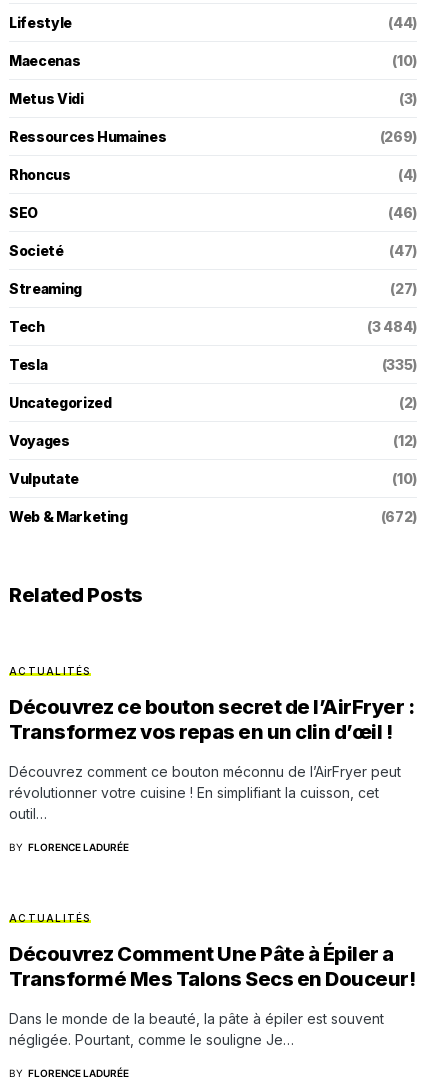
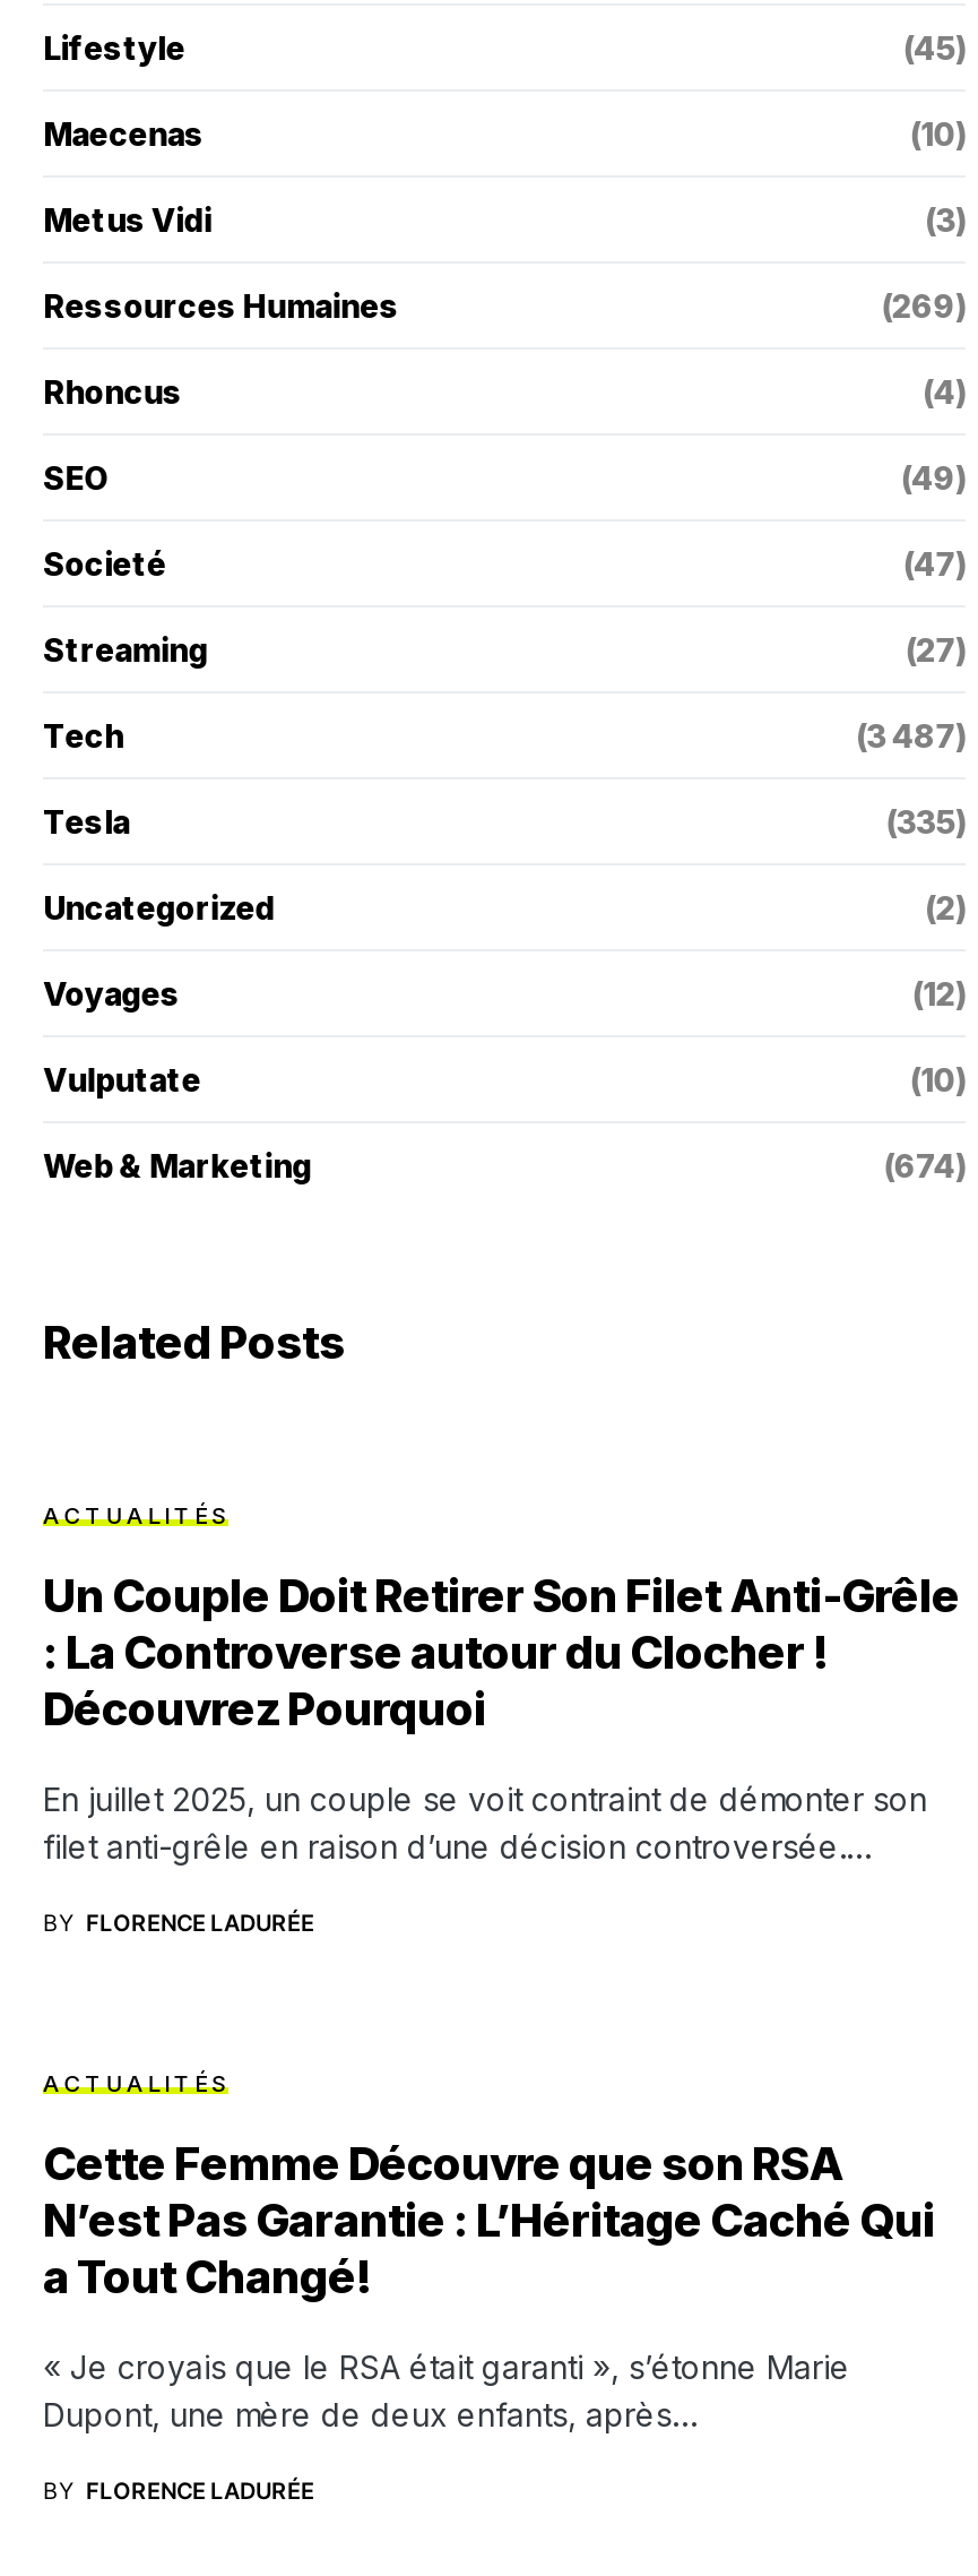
[388,14,417,31] (44) -> [903,28,966,67] (45)
[388,204,417,221] (46) -> [901,458,966,497] (49)
[367,318,417,335] (3 484) -> [856,716,966,755] (3 487)
[381,508,417,525] (672) -> [884,1146,966,1184] (674)
[9,695,414,744] Découvrez ce bouton secret de l’AirFryer : | Transformez vos repas en un clin d’œil ! -> [43,1569,960,1737] Un Couple Doit Retirer Son Filet Anti-Grêle | : La Controverse autour du Clocher ! | Découvrez Pourquoi
[9,763,401,822] Découvrez comment ce bouton méconnu de l’AirFryer peut | révolutionner votre cuisine ! En simplifiant la cuisson, cet | outil… -> [43,1780,927,1866] En juillet 2025, un couple se voit contraint de démonter son | filet anti-grêle en raison d’une décision controversée.…
[9,942,415,991] Découvrez Comment Une Pâte à Épiler a | Transformé Mes Talons Secs en Douceur! -> [43,2137,935,2304] Cette Femme Découvre que son RSA | N’est Pas Garantie : L’Héritage Caché Qui | a Tout Changé!
[9,1010,384,1048] Dans le monde de la beauté, la pâte à épiler est souvent | négligée. Pourtant, comme le souligne Je… -> [43,2347,850,2433] « Je croyais que le RSA était garanti », s’étonne Marie | Dupont, une mère de deux enfants, après…

